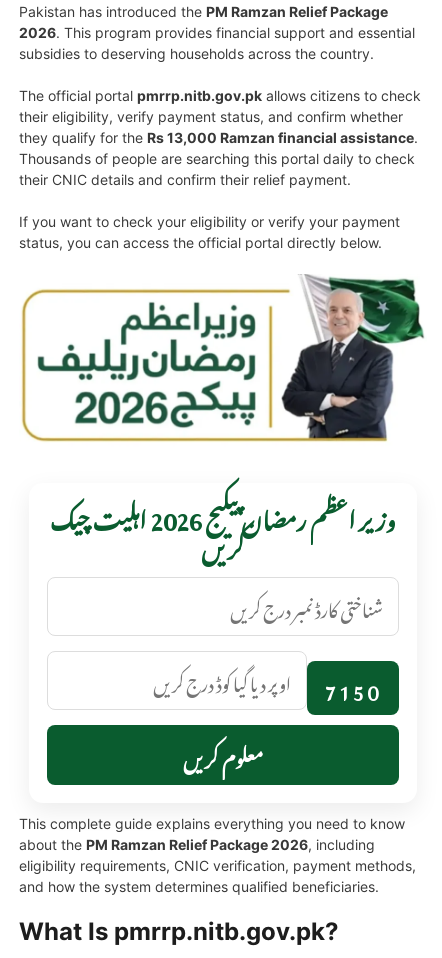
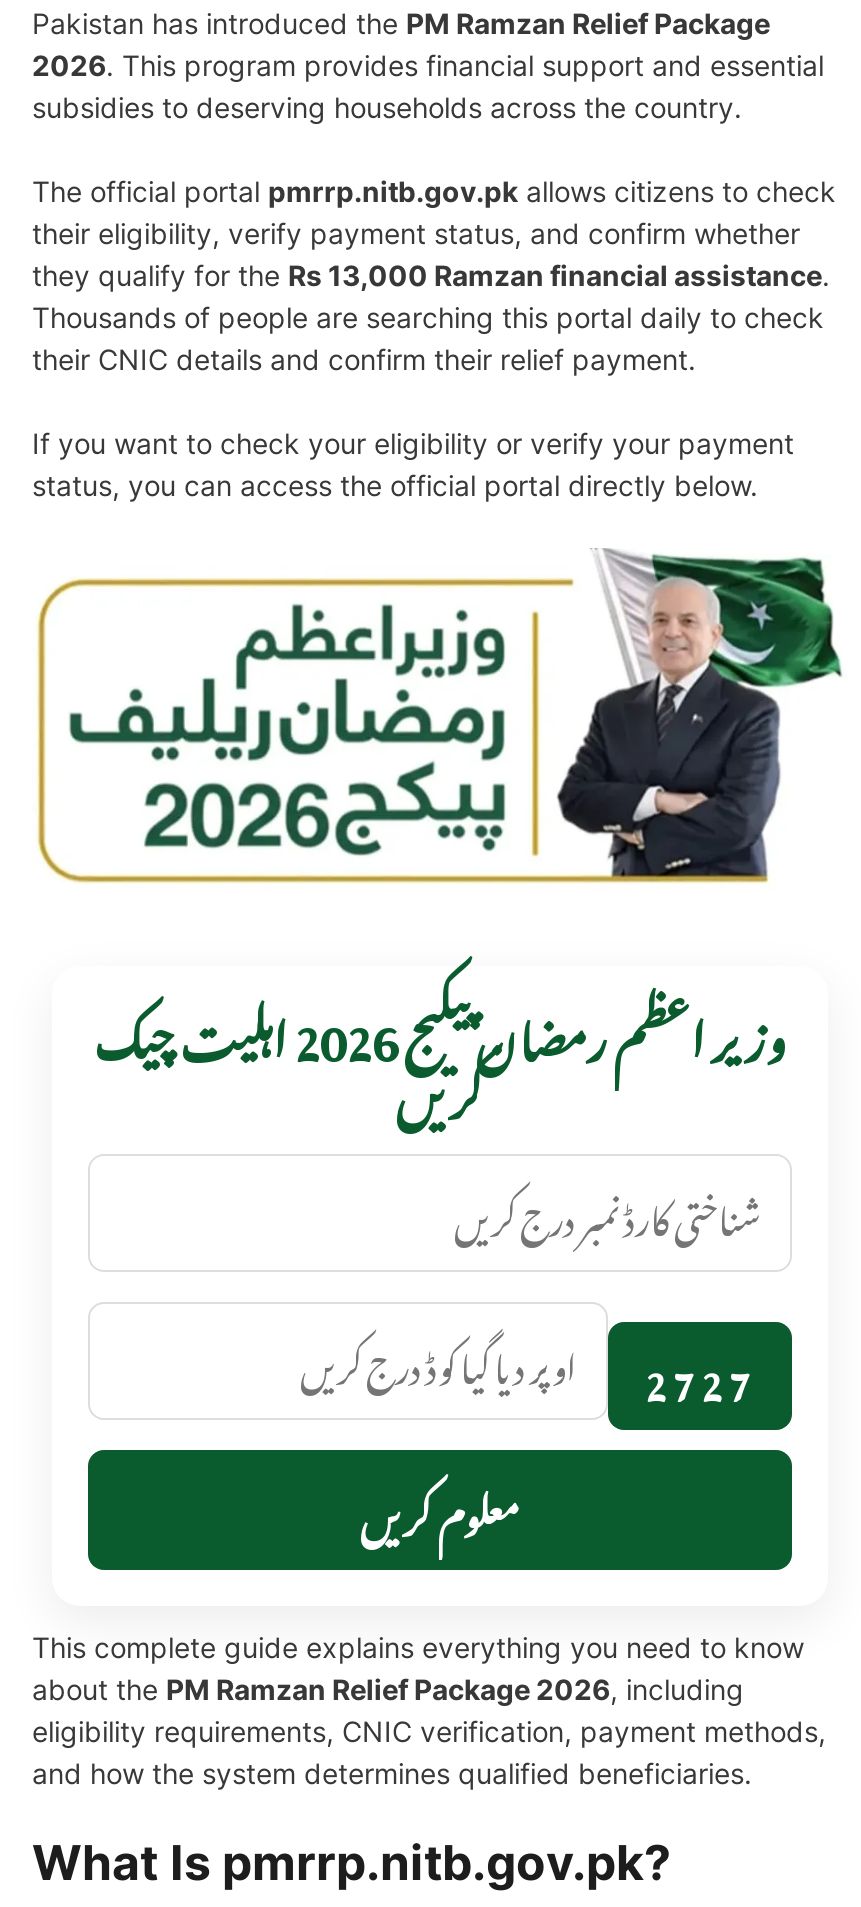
[325,663,381,713] 7150 -> [644,1327,756,1427] 2727

